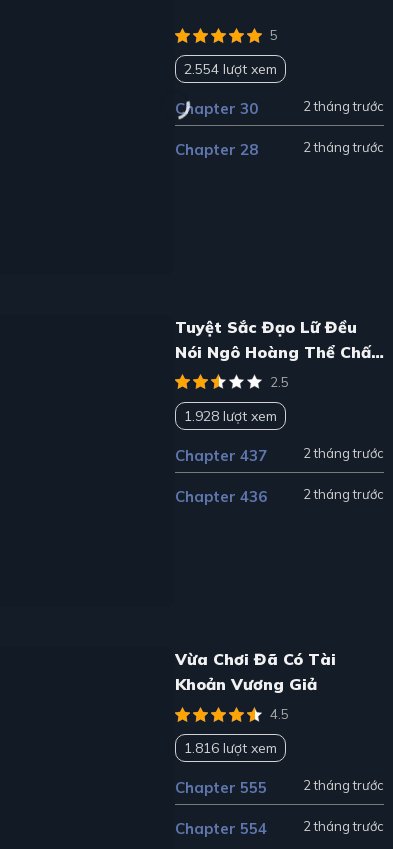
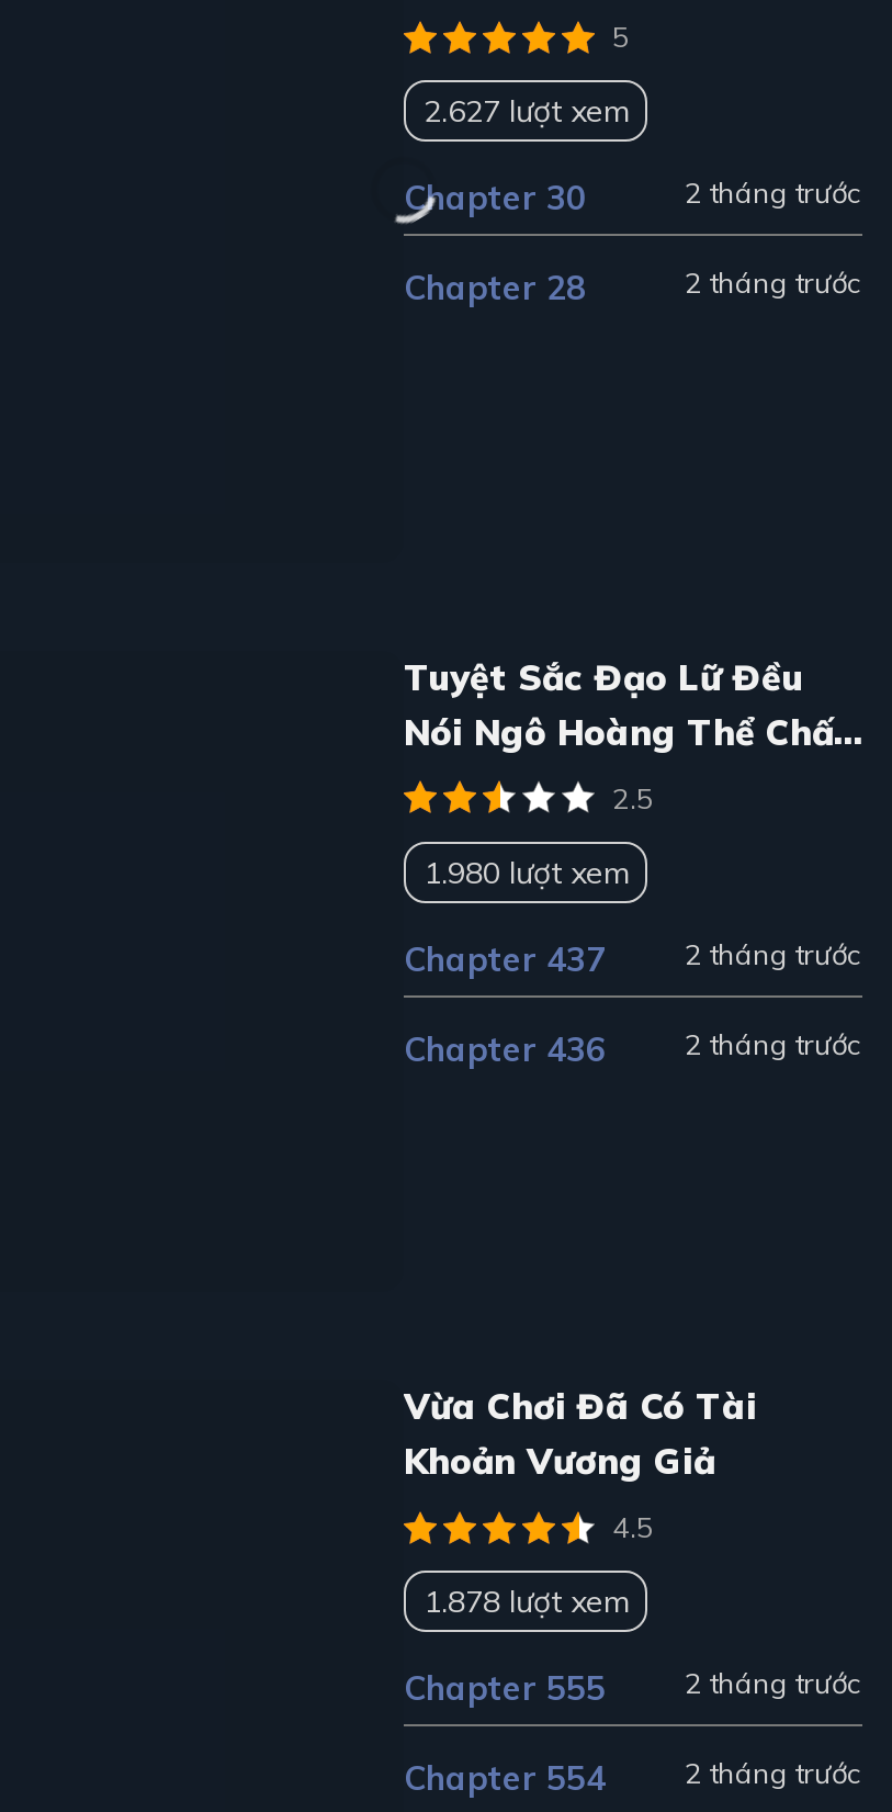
[184,60,277,78] 2.554 lượt xem -> [424,91,628,131] 2.627 lượt xem
[184,407,277,425] 1.928 lượt xem -> [424,852,628,892] 1.980 lượt xem
[184,739,277,757] 1.816 lượt xem -> [424,1582,628,1621] 1.878 lượt xem

